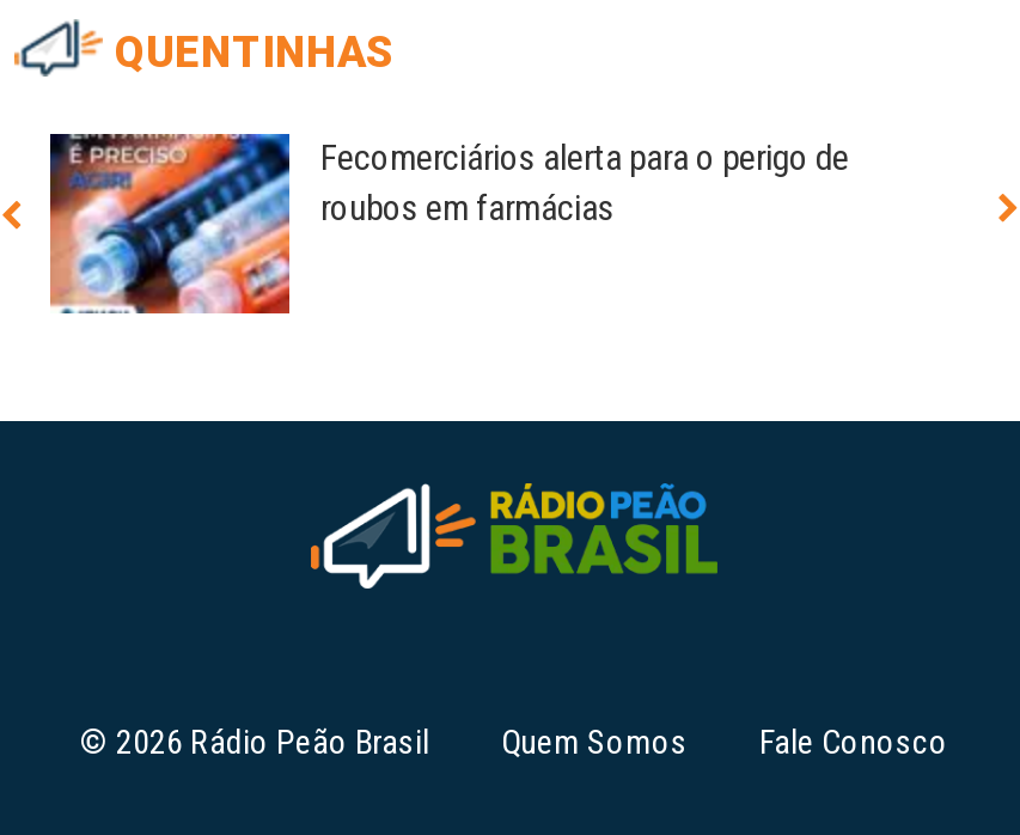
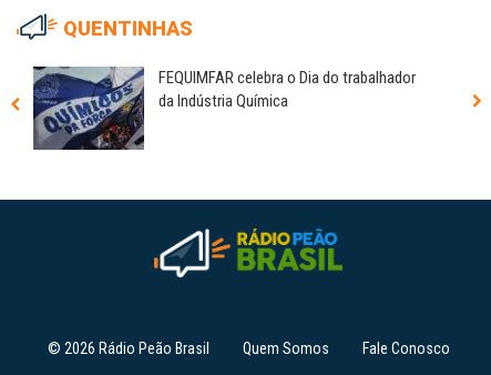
[48,132,849,316] [image] | Fecomerciários alerta para o perigo de | roubos em farmácias -> [32,67,416,151] [image] | FEQUIMFAR celebra o Dia do trabalhador | da Indústria Química

